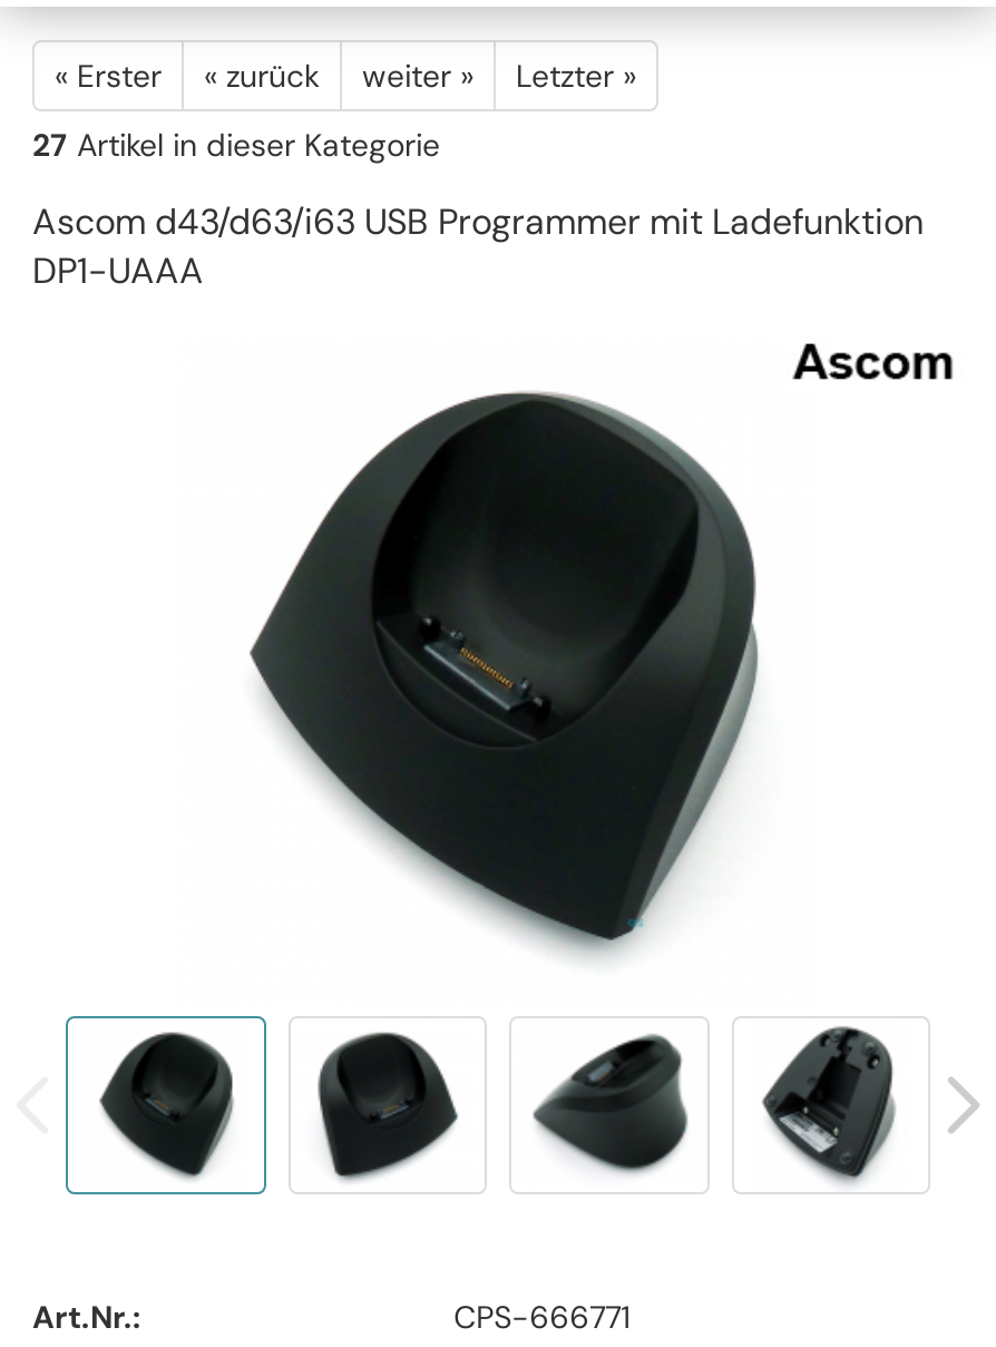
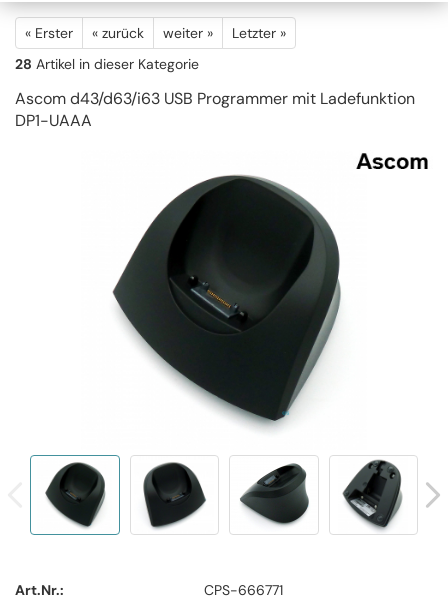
[32,125,440,165] 27 Artikel in dieser Kategorie -> [15,55,199,73] 28 Artikel in dieser Kategorie

